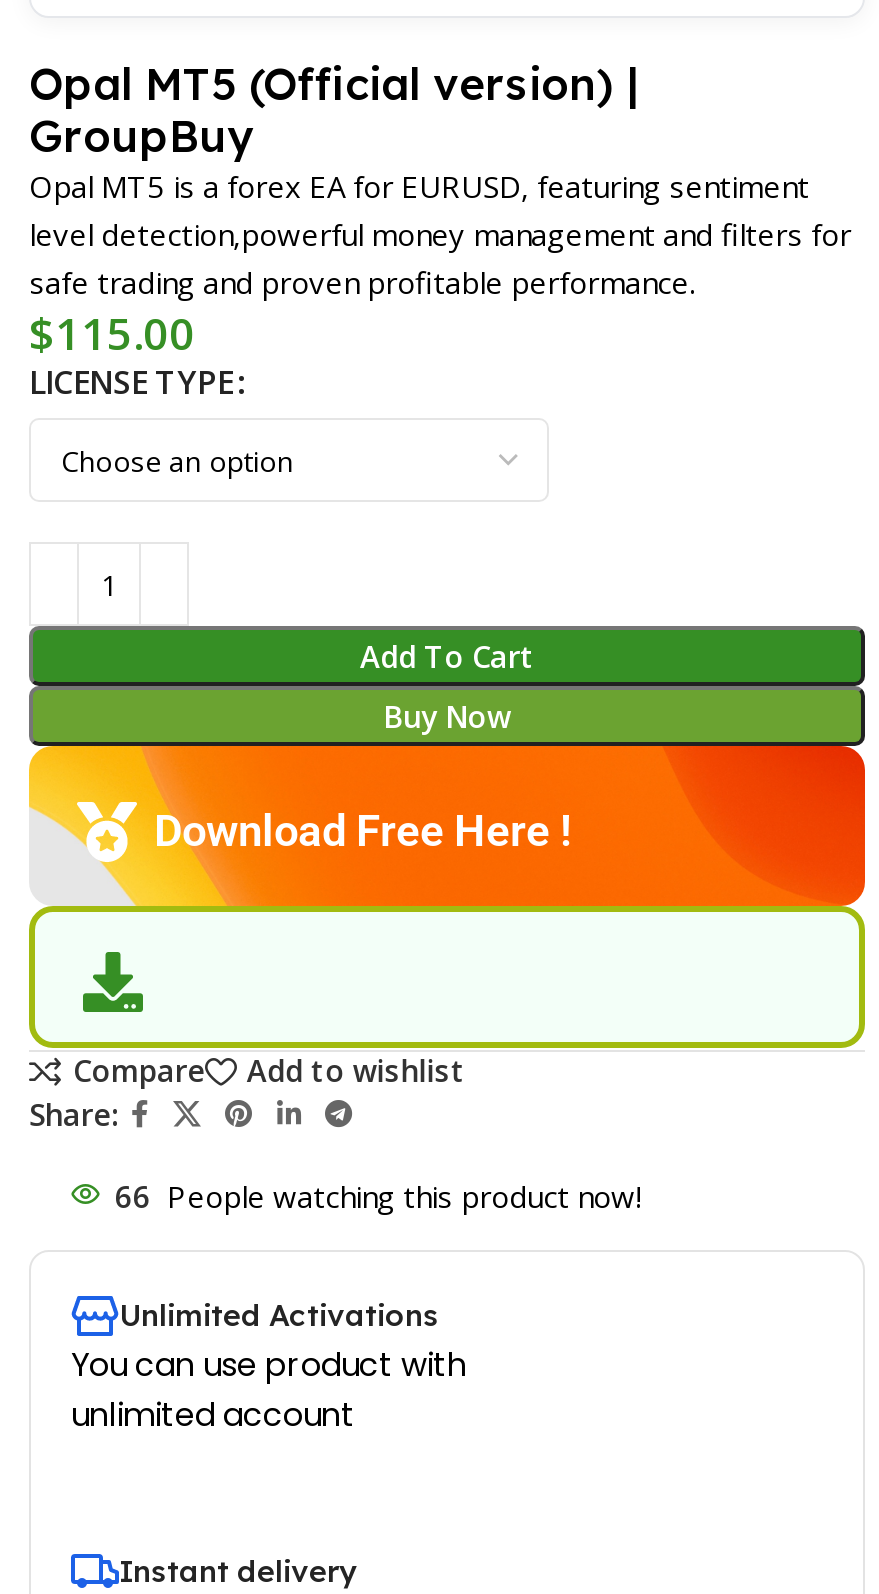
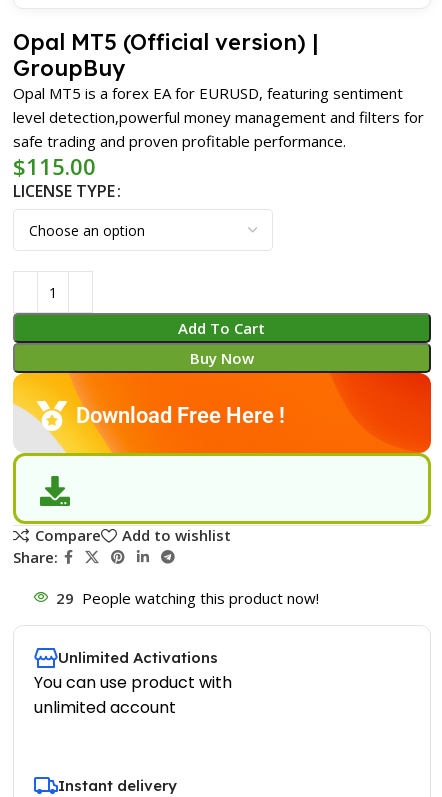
[115,1176,641,1216] 66 People watching this product now! -> [56,588,319,608] 29 People watching this product now!

